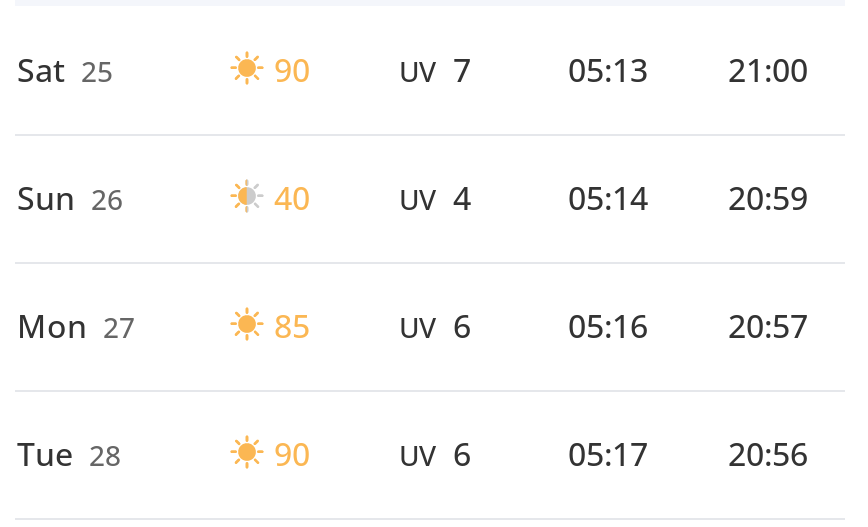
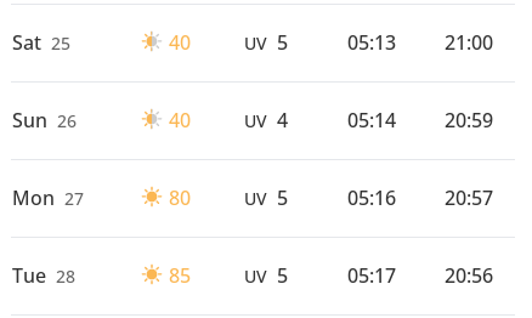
[274,48,310,92] 90 -> [168,29,190,56] 40
[399,48,471,92] UV 7 -> [244,29,288,56] UV 5
[274,304,310,348] 85 -> [168,184,190,211] 80
[399,304,471,348] UV 6 -> [244,184,288,211] UV 5
[274,432,310,476] 90 -> [168,262,190,289] 85
[399,432,471,476] UV 6 -> [244,262,288,289] UV 5

